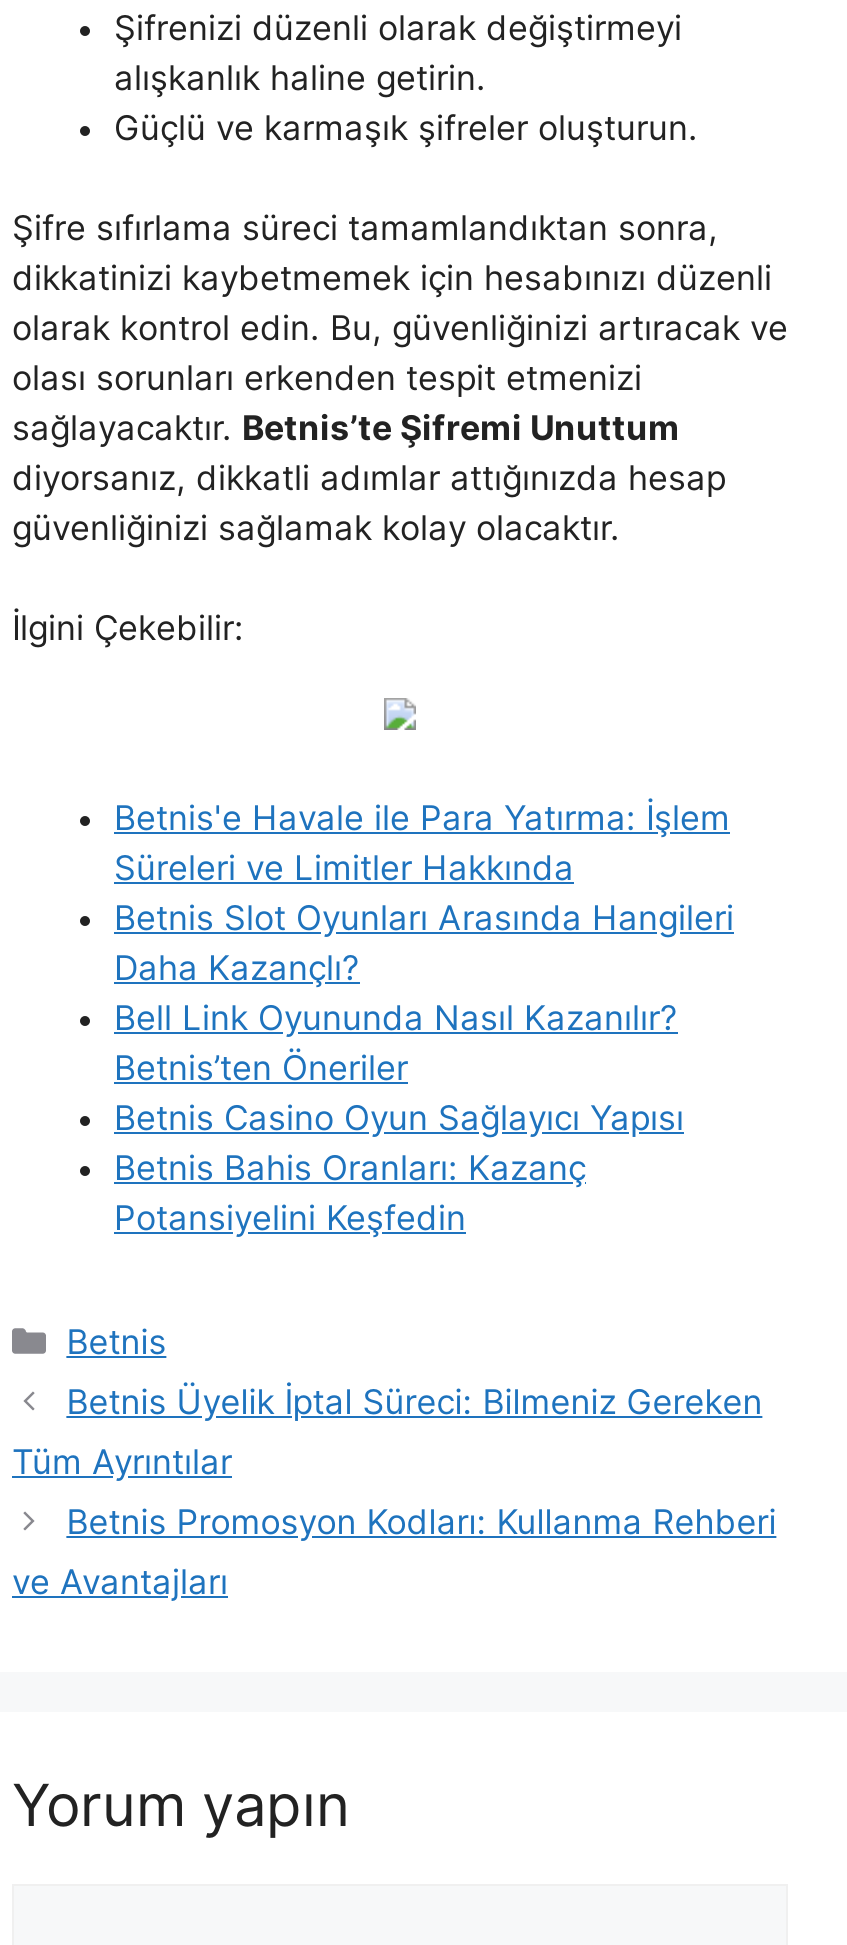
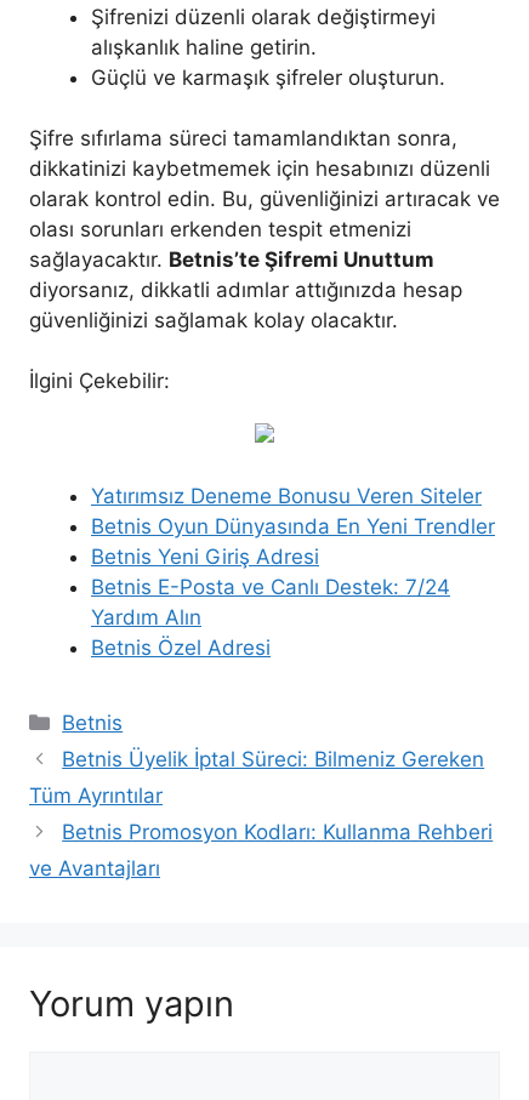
[114,798,734,1238] Betnis'e Havale ile Para Yatırma: İşlem | Süreleri ve Limitler Hakkında | Betnis Slot Oyunları Arasında Hangileri | Daha Kazançlı? | Bell Link Oyununda Nasıl Kazanılır? | Betnis’ten Öneriler | Betnis Casino Oyun Sağlayıcı Yapısı | Betnis Bahis Oranları: Kazanç | Potansiyelini Keşfedin -> [91,484,495,660] Yatırımsız Deneme Bonusu Veren Siteler | Betnis Oyun Dünyasında En Yeni Trendler | Betnis Yeni Giriş Adresi | Betnis E-Posta ve Canlı Destek: 7/24 | Yardım Alın | Betnis Özel Adresi

